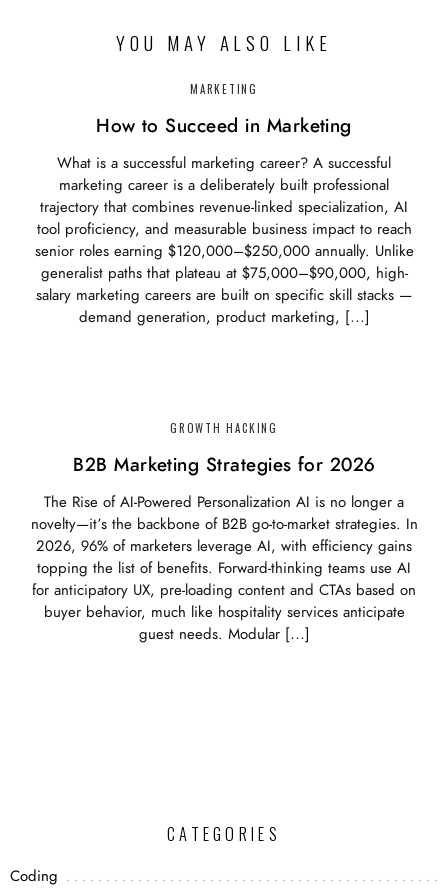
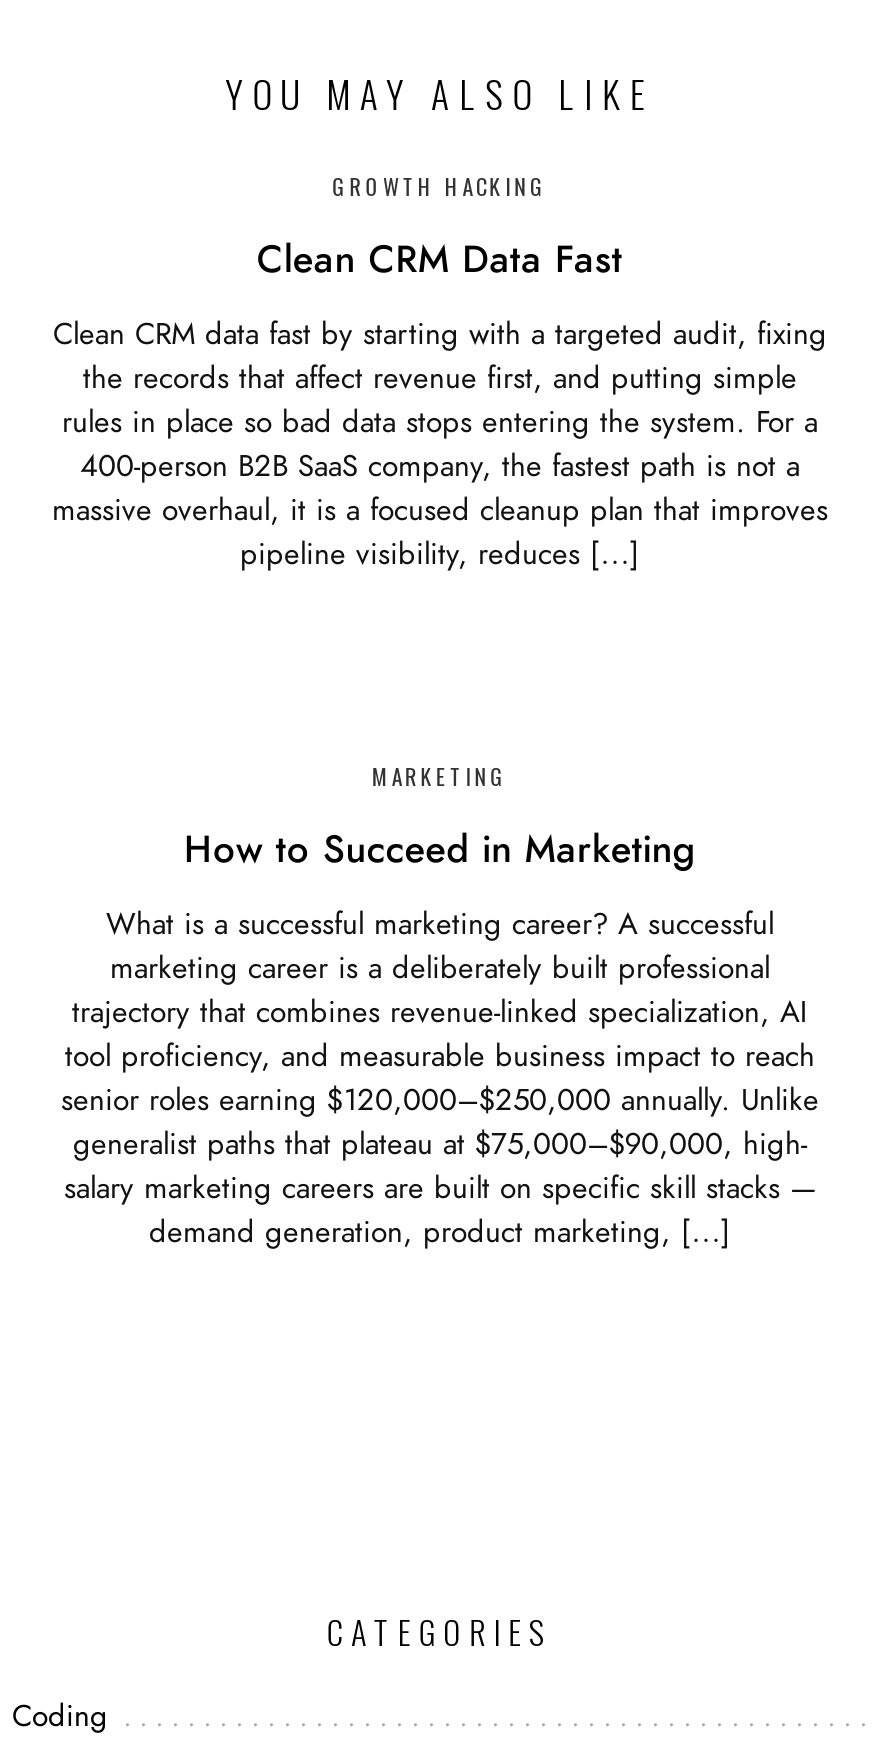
none -> [52,242,828,570] Clean CRM Data Fast | Clean CRM data fast by starting with a targeted audit, fixing | the records that affect revenue first, and putting simple | rules in place so bad data stops entering the system. For a | 400-person B2B SaaS company, the fastest path is not a | massive overhaul, it is a focused cleanup plan that improves | pipeline visibility, reduces […]
moved [34,81,413,325] -> [61,761,819,1249]: MARKETING | How to Succeed in Marketing | What is a successful marketing career? A successful | ... | salary marketing careers are built on specific skill stacks — | demand generation, product marketing, […]
moved [170,420,278,436] -> [332,170,548,202]: GROWTH HACKING
[30,456,417,642] B2B Marketing Strategies for 2026 | The Rise of AI-Powered Personalization AI is no longer a | novelty—it’s the backbone of B2B go-to-market strategies. In | 2026, 96% of marketers leverage AI, with efficiency gains | topping the list of benefits. Forward-thinking teams use AI | for anticipatory UX, pre-loading content and CTAs based on | buyer behavior, much like hospitality services anticipate | guest needs. Modular […] -> none

